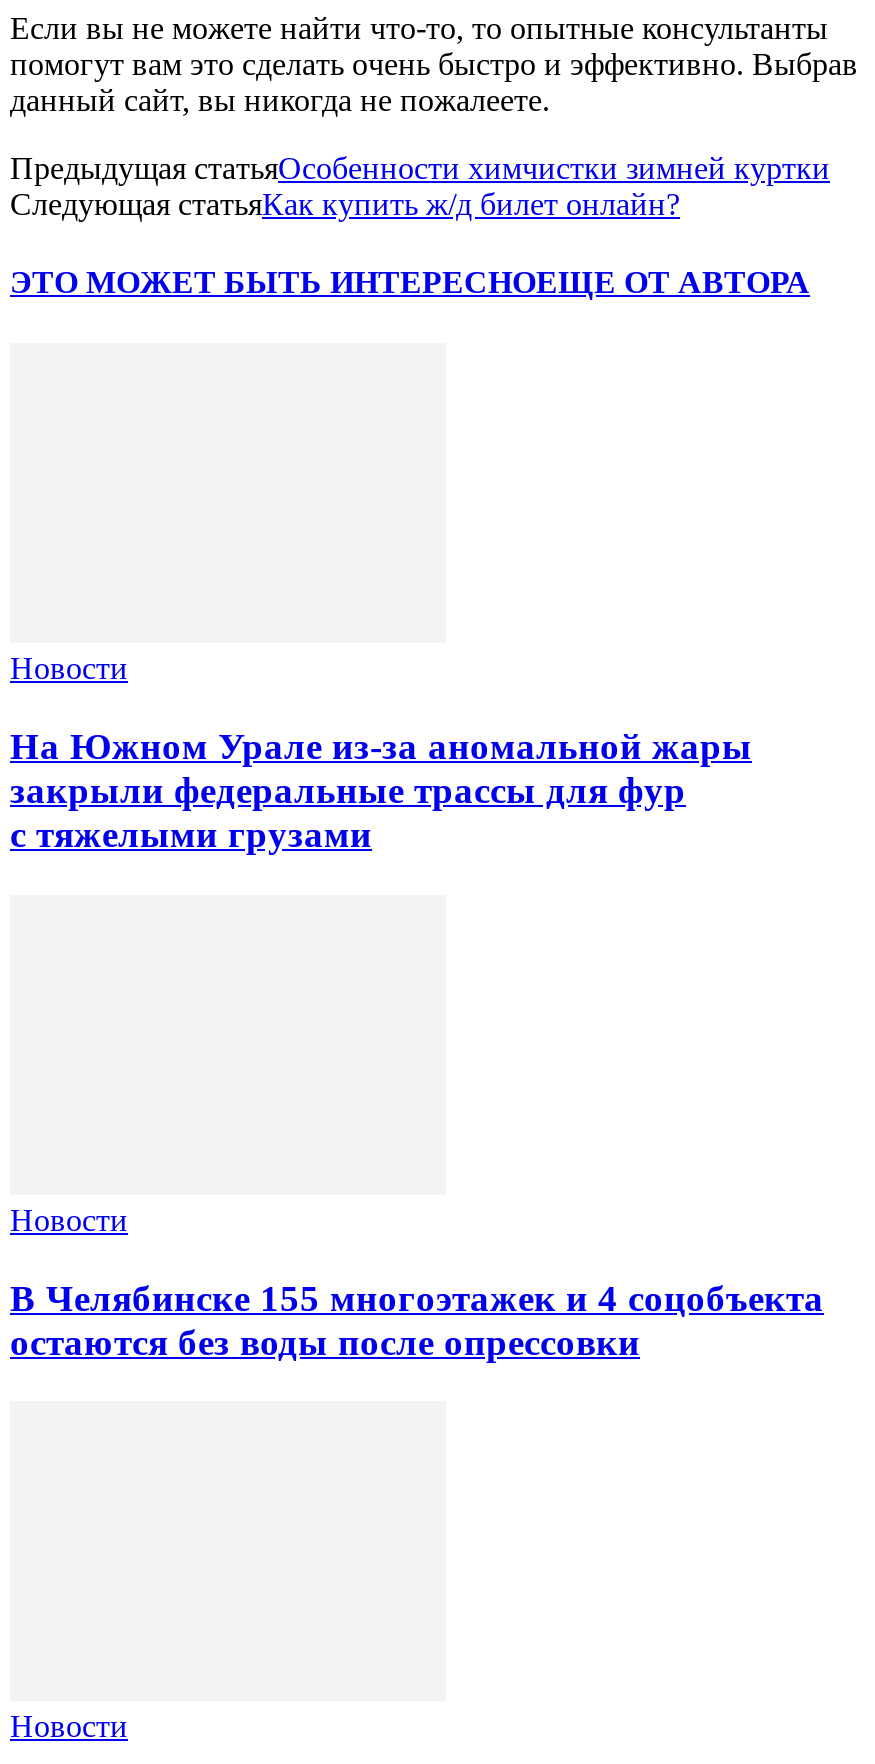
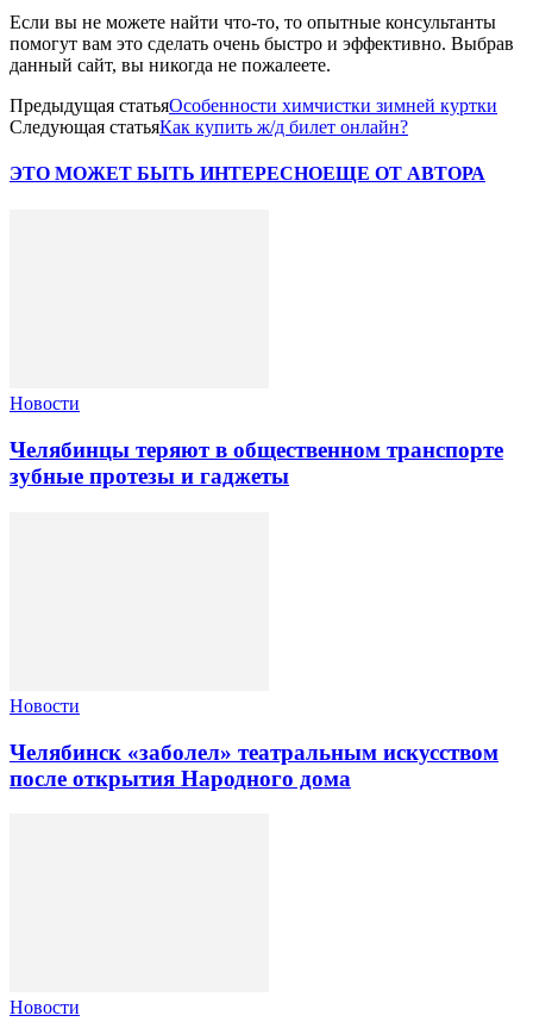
[10,725,752,855] На Южном Урале из‑за аномальной жары | закрыли федеральные трассы для фур | с тяжелыми грузами -> [10,437,503,489] Челябинцы теряют в общественном транспорте | зубные протезы и гаджеты
[10,1276,824,1362] В Челябинске 155 многоэтажек и 4 соцобъекта | остаются без воды после опрессовки -> [10,739,498,790] Челябинск «заболел» театральным искусством | после открытия Народного дома

